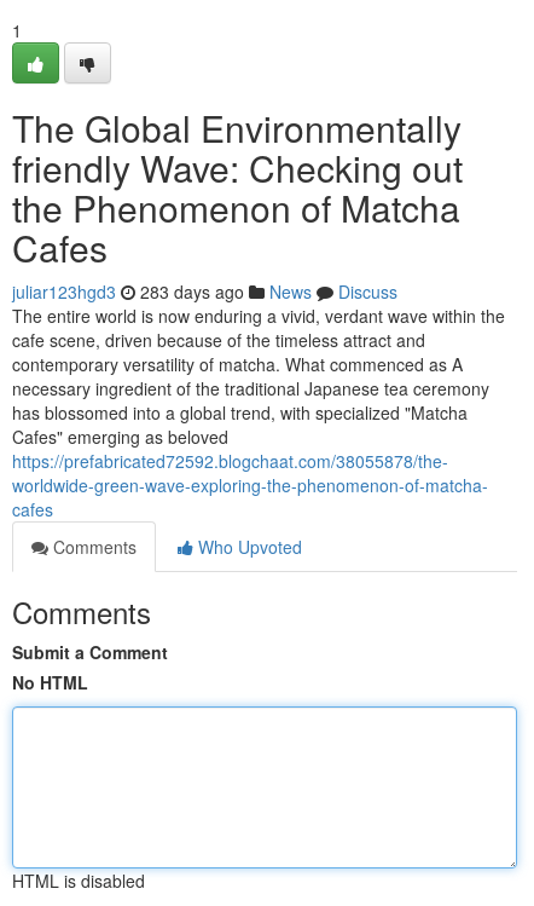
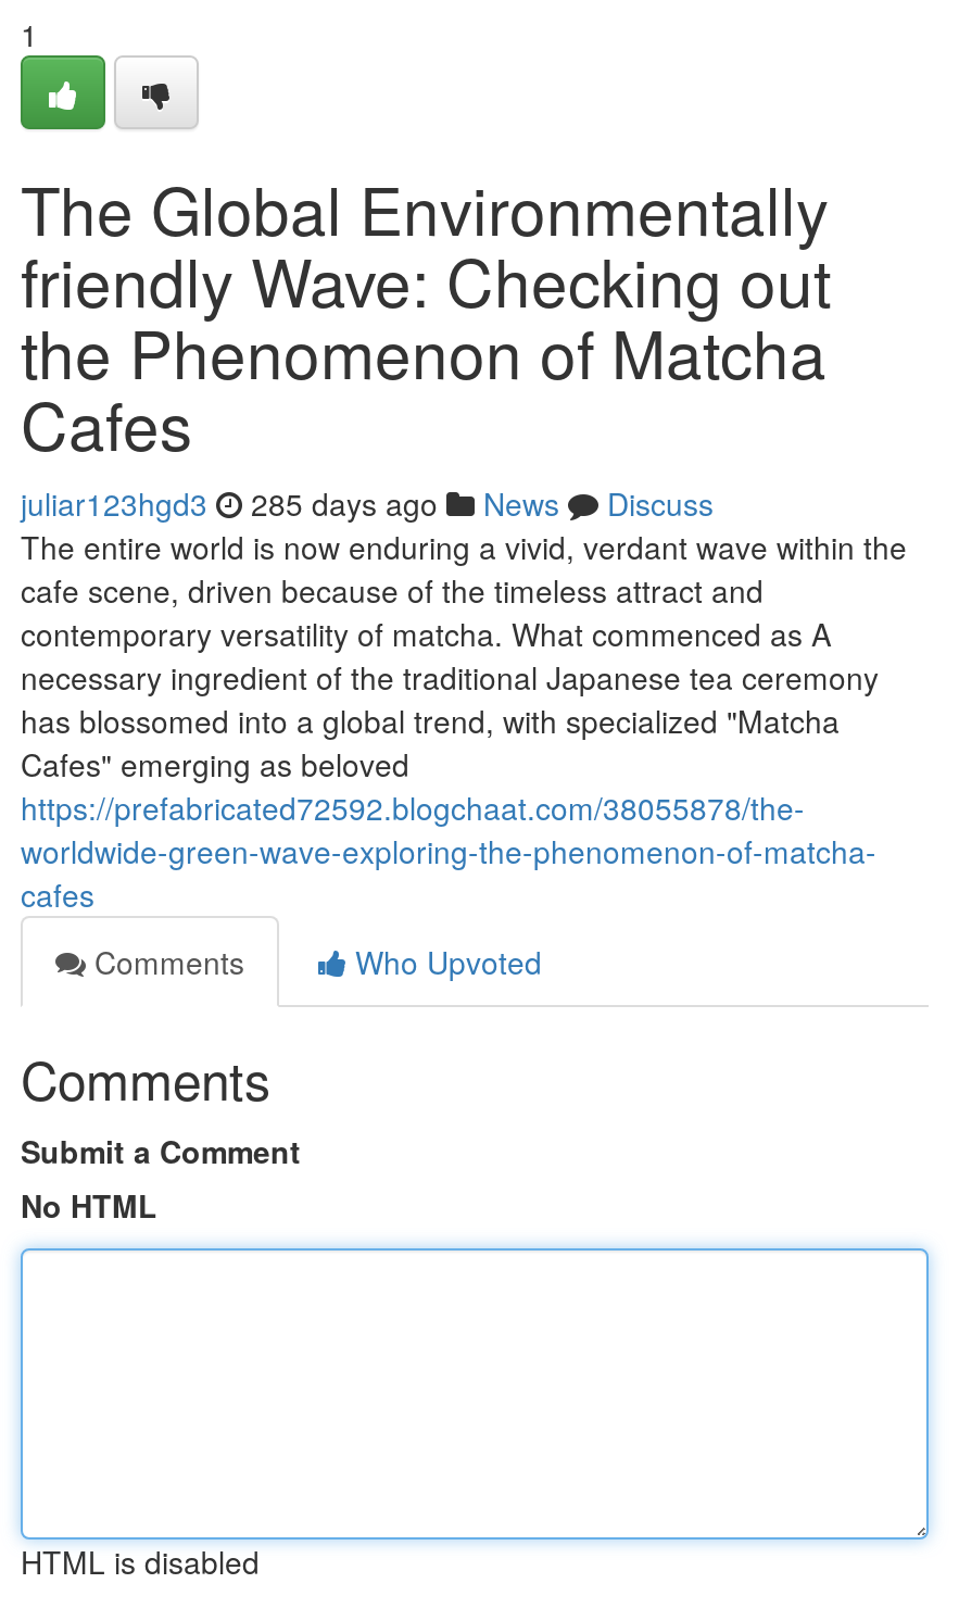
[12,279,397,304] juliar123hgd3 283 days ago News Discuss -> [21,481,714,525] juliar123hgd3 285 days ago News Discuss

